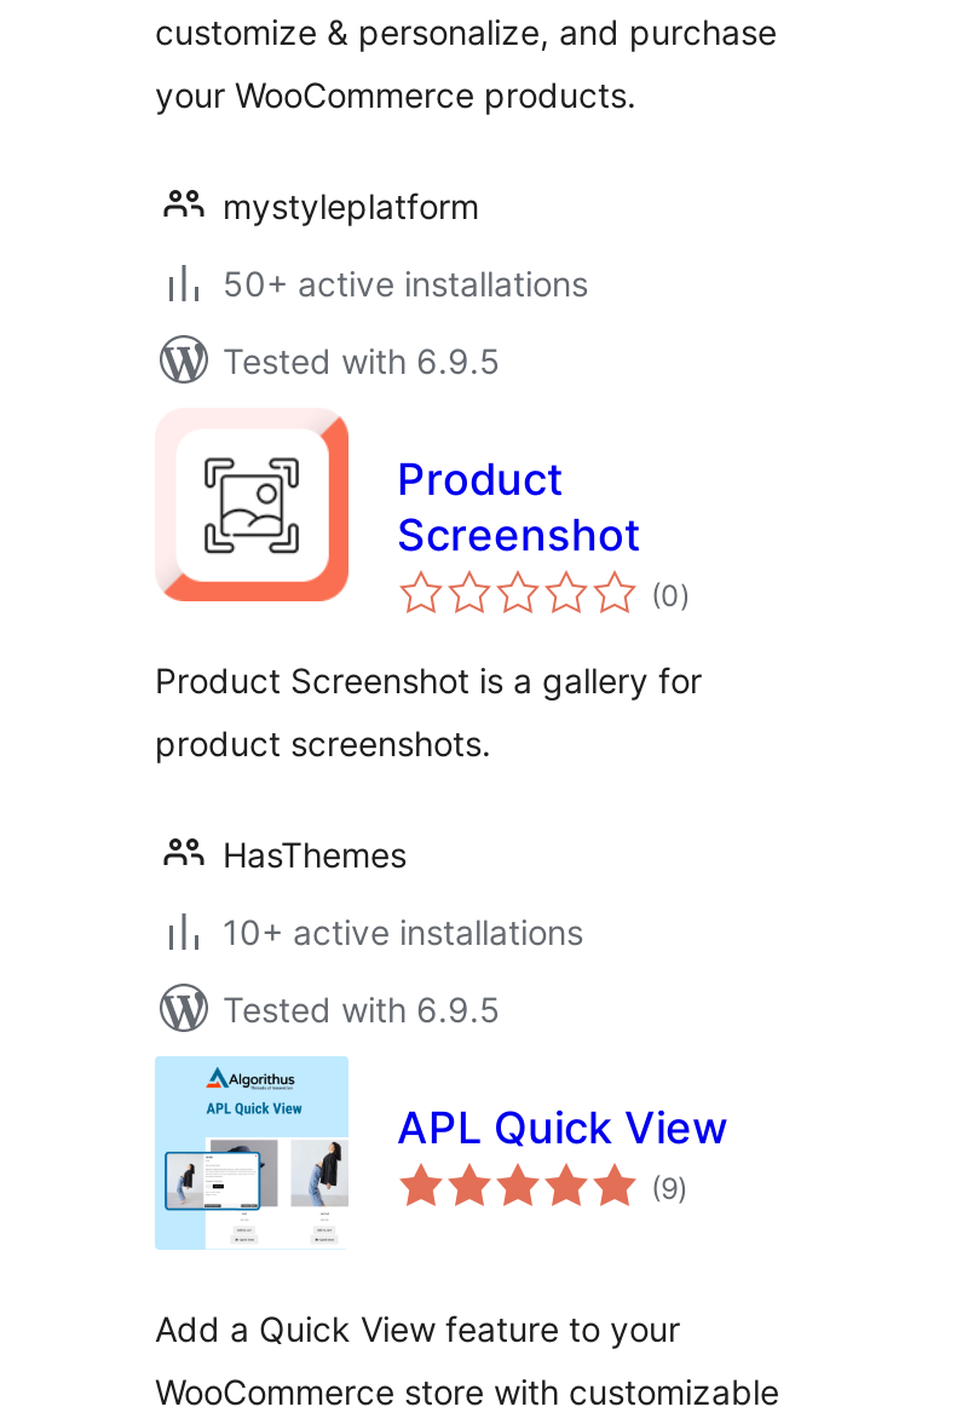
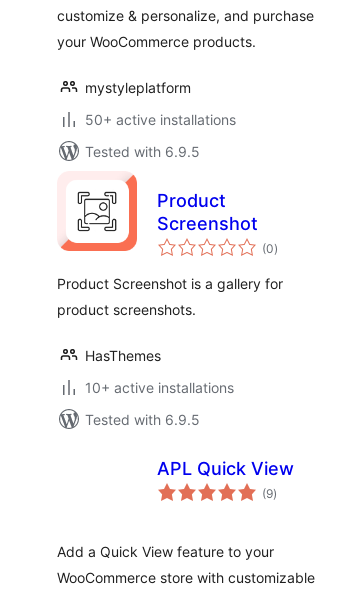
[152,1054,351,1252] [image] -> none

